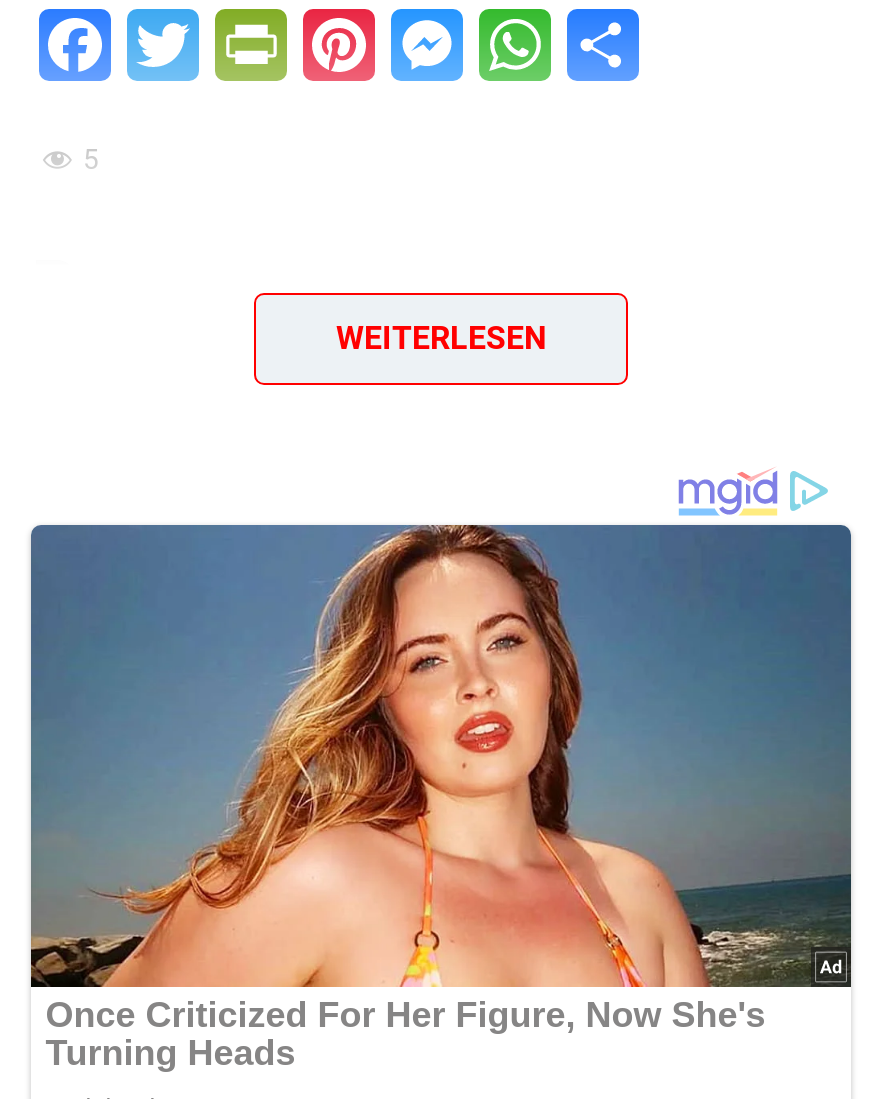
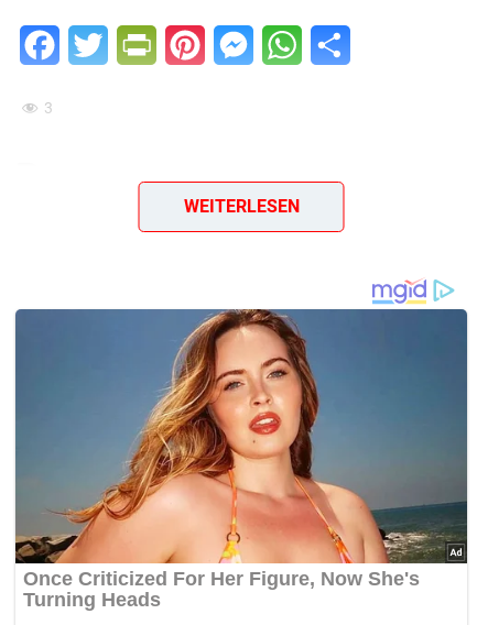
[83,144,99,176] 5 -> [44,99,53,117] 3

